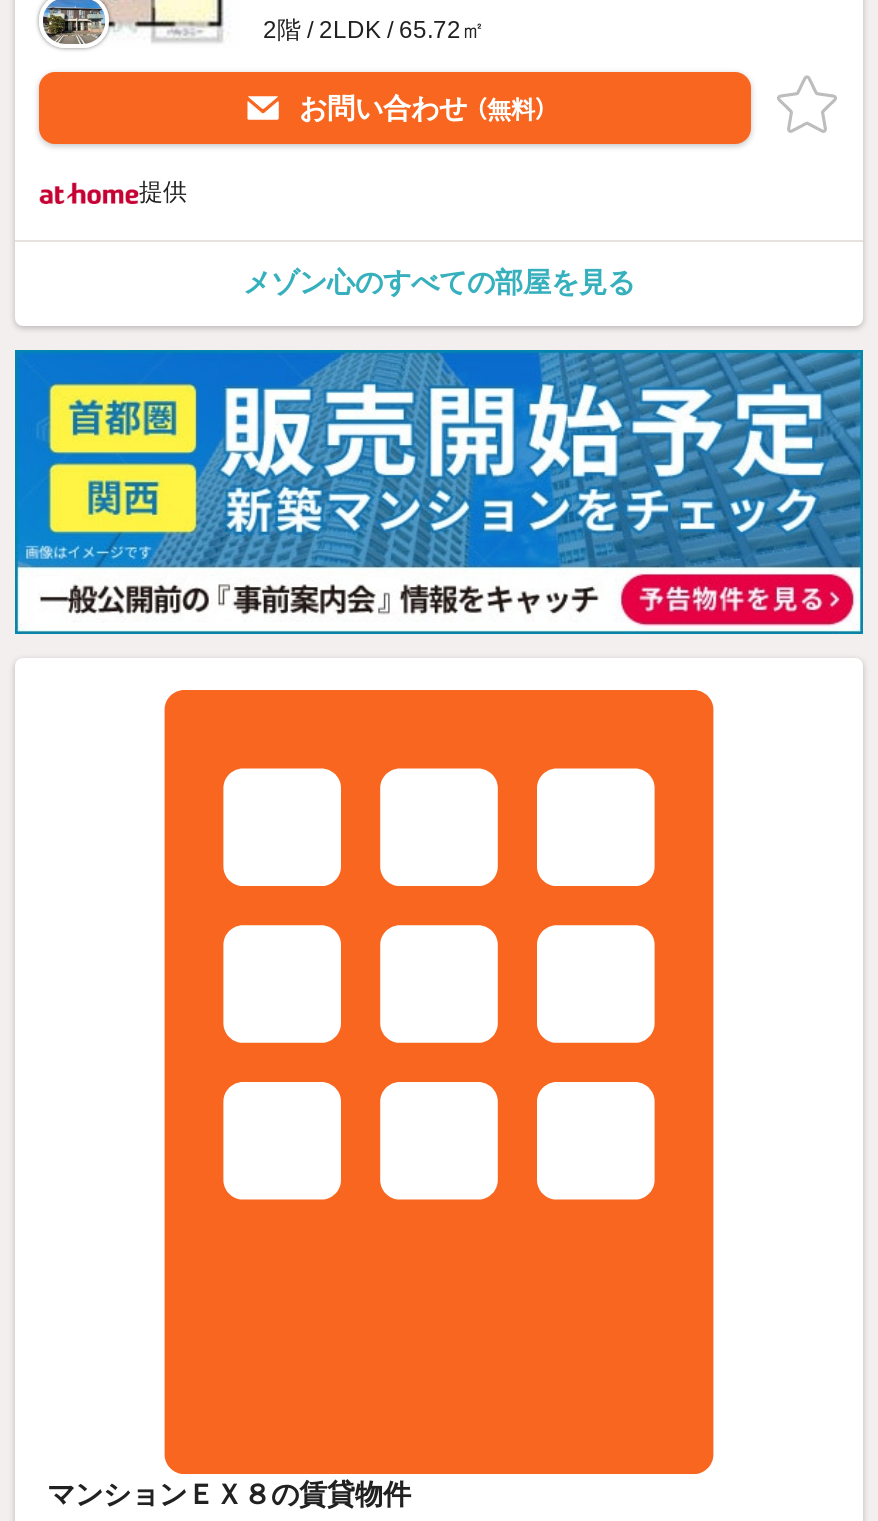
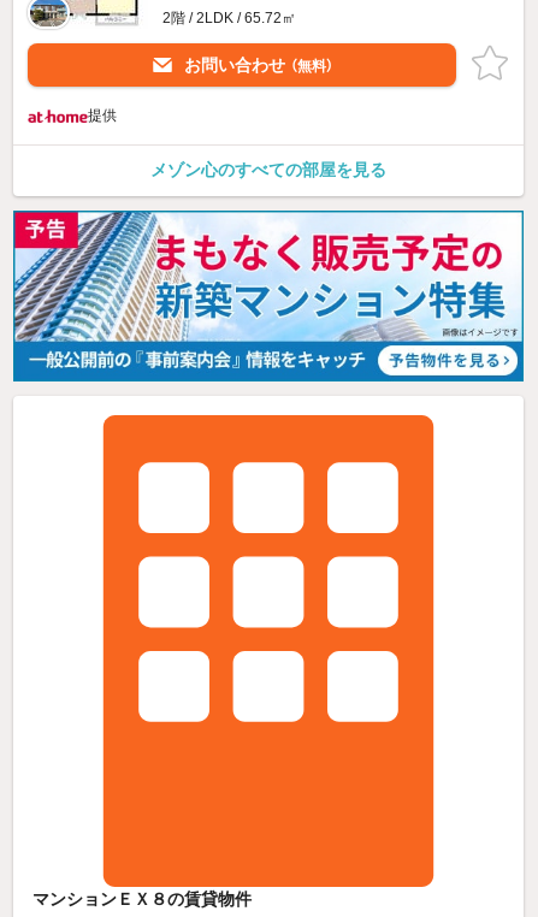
[15,350,863,634] [image] -> [13,211,524,381] [image]

